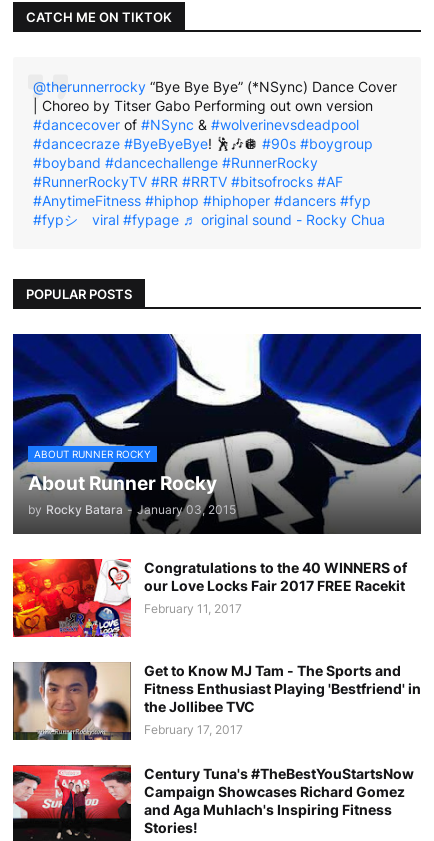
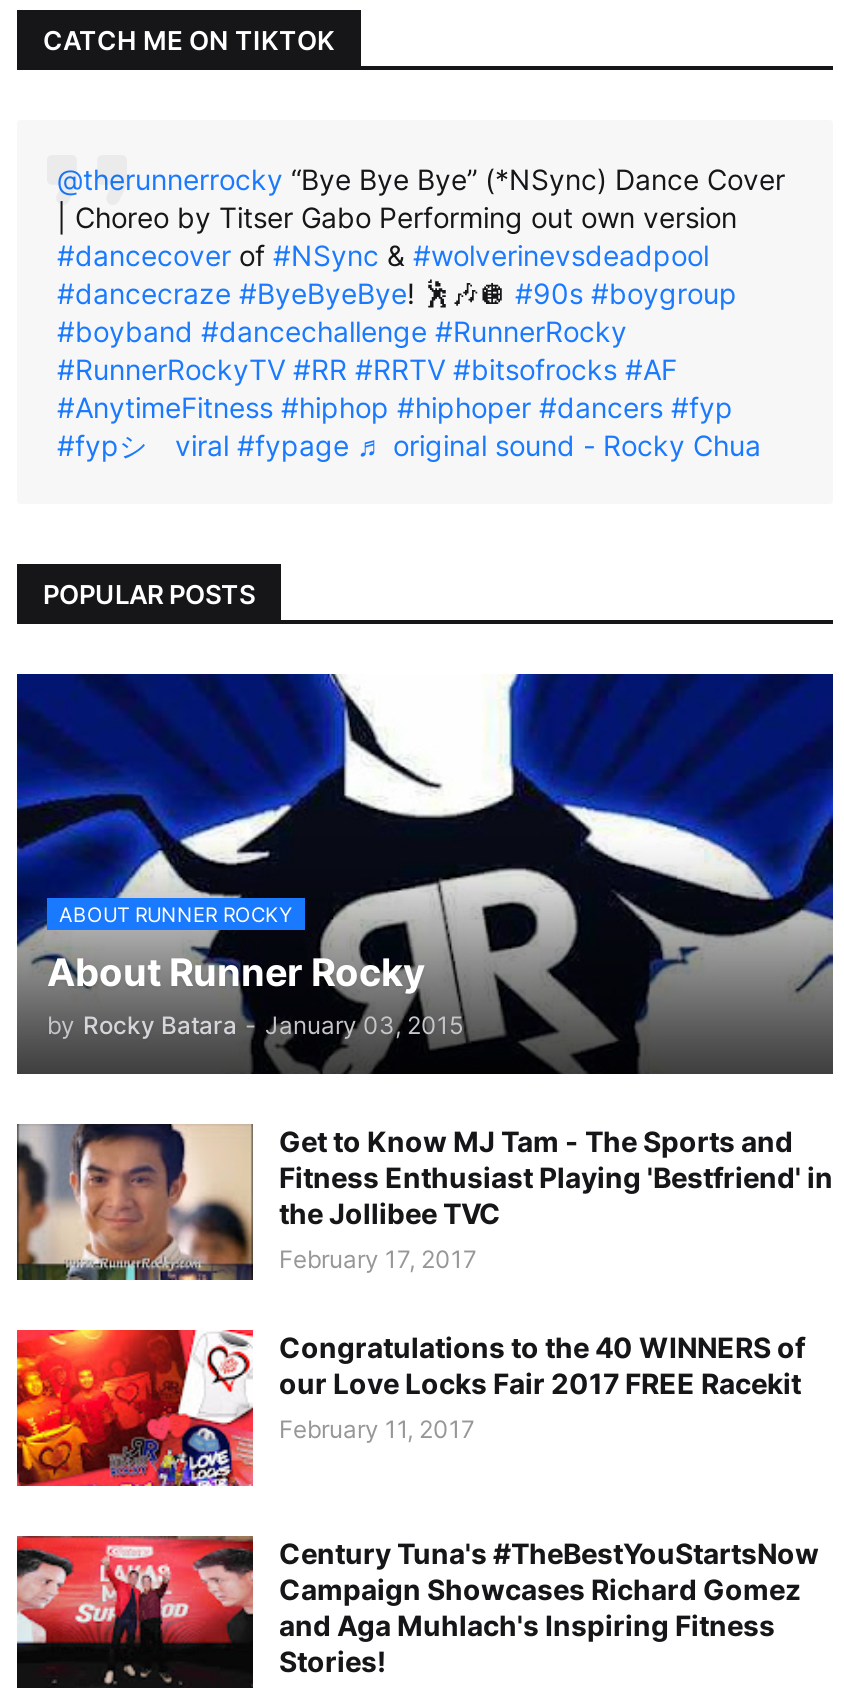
moved [12,558,407,638] -> [15,1328,805,1488]: [image] | Congratulations to the 40 WINNERS of | our Love Locks Fair 2017 FREE Racekit | February 11, 2017
moved [12,661,421,742] -> [15,1122,833,1284]: [image] | Get to Know MJ Tam - The Sports and | Fitness Enthusiast Playing 'Bestfriend' in | the Jollibee TVC | February 17, 2017

